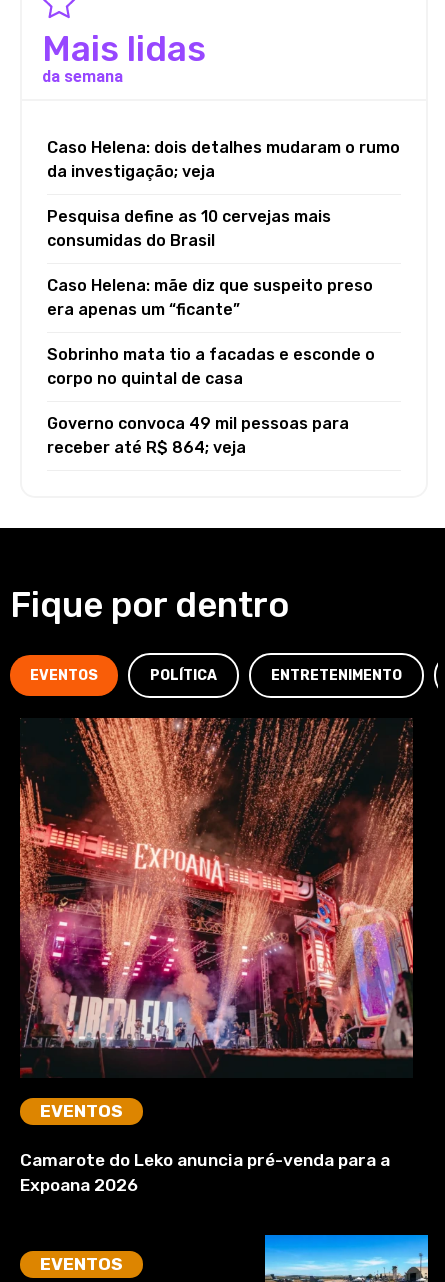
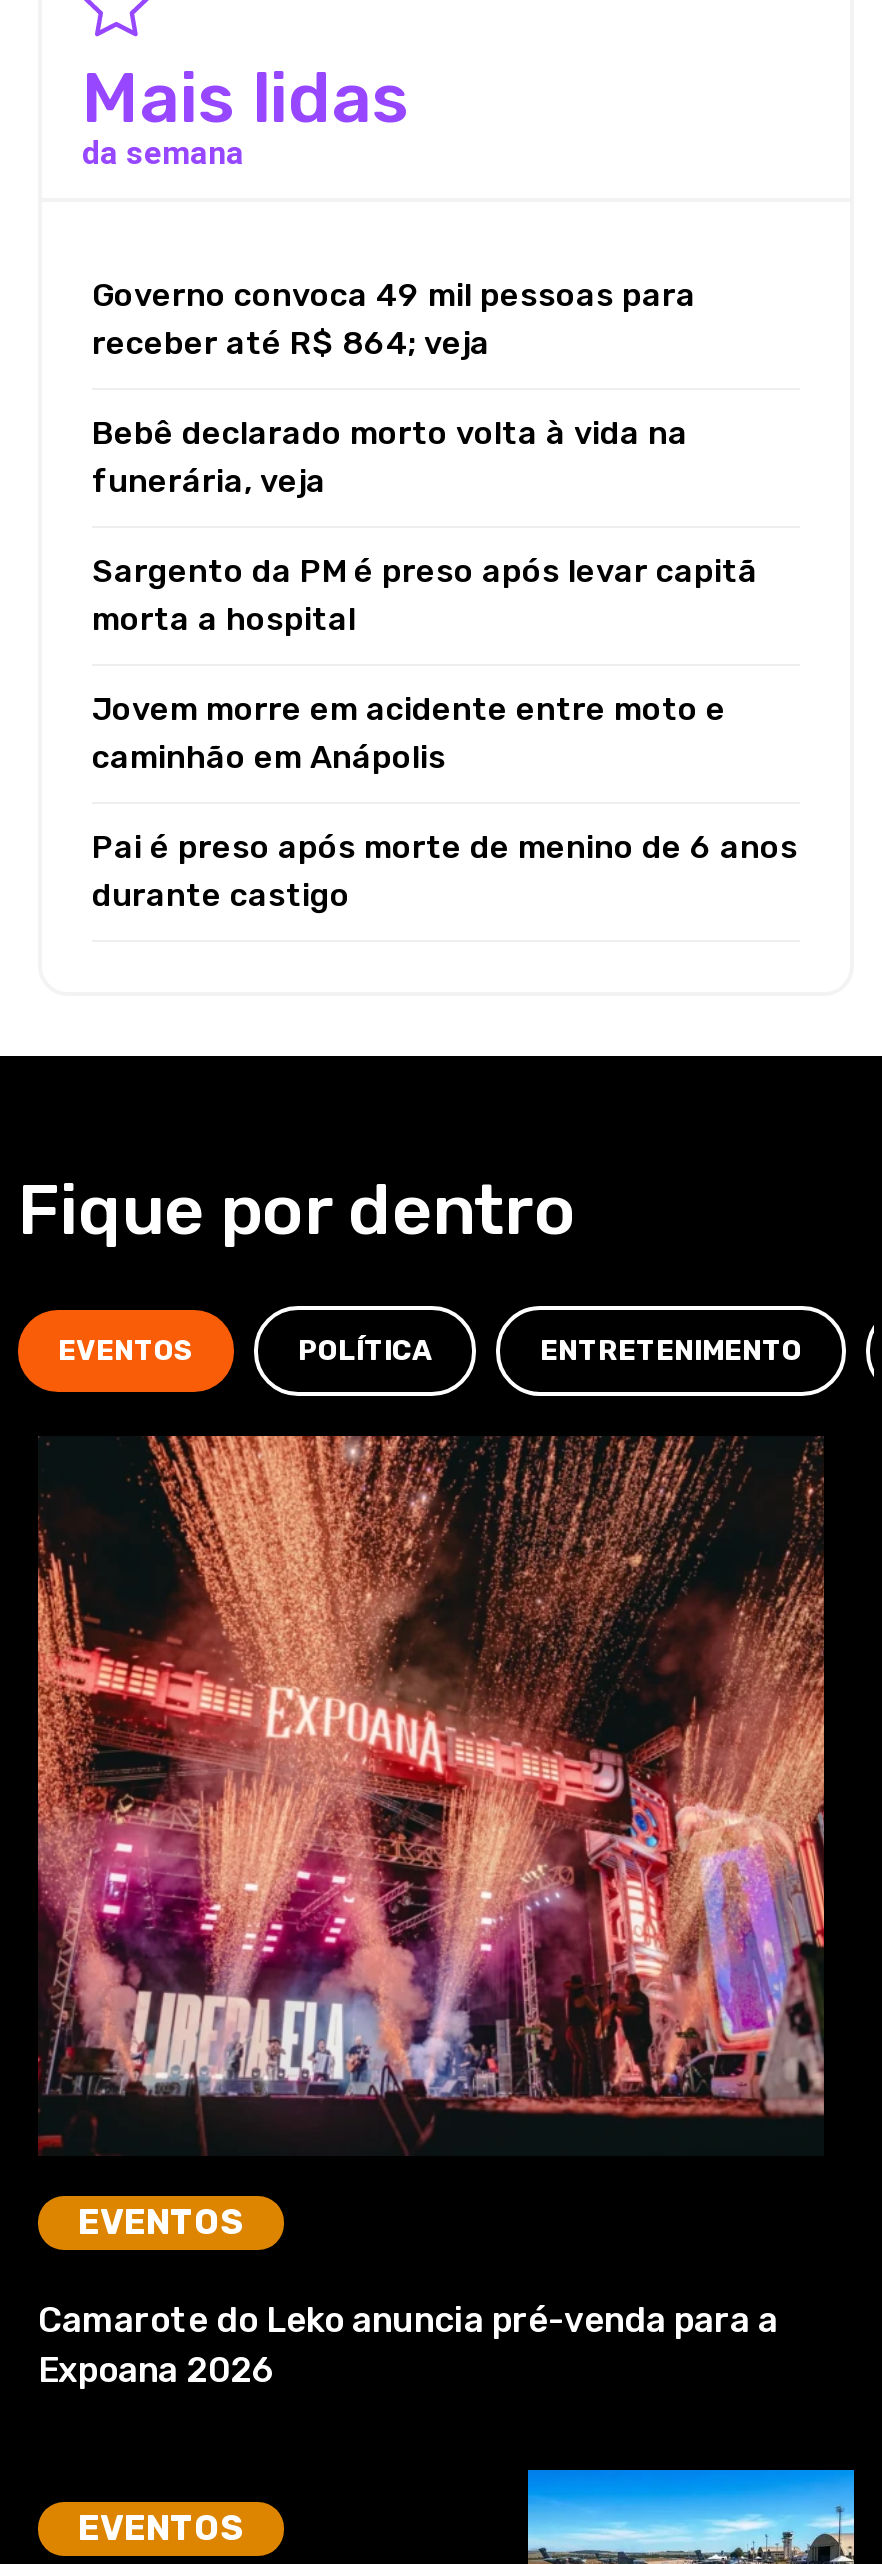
[47,138,400,388] Caso Helena: dois detalhes mudaram o rumo | da investigação; veja | Pesquisa define as 10 cervejas mais | consumidas do Brasil | Caso Helena: mãe diz que suspeito preso | era apenas um “ficante” | Sobrinho mata tio a facadas e esconde o | corpo no quintal de casa -> none
moved [47,414,349,457] -> [92,277,696,363]: Governo convoca 49 mil pessoas para | receber até R$ 864; veja
none -> [92,415,798,915] Bebê declarado morto volta à vida na | funerária, veja | Sargento da PM é preso após levar capitã | morta a hospital | Jovem morre em acidente entre moto e | caminhão em Anápolis | Pai é preso após morte de menino de 6 anos | durante castigo

